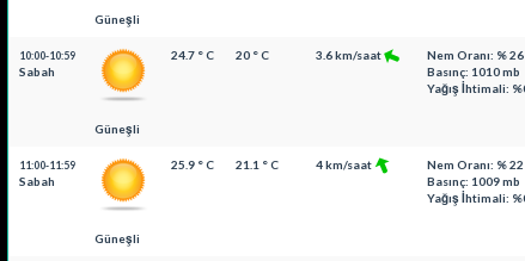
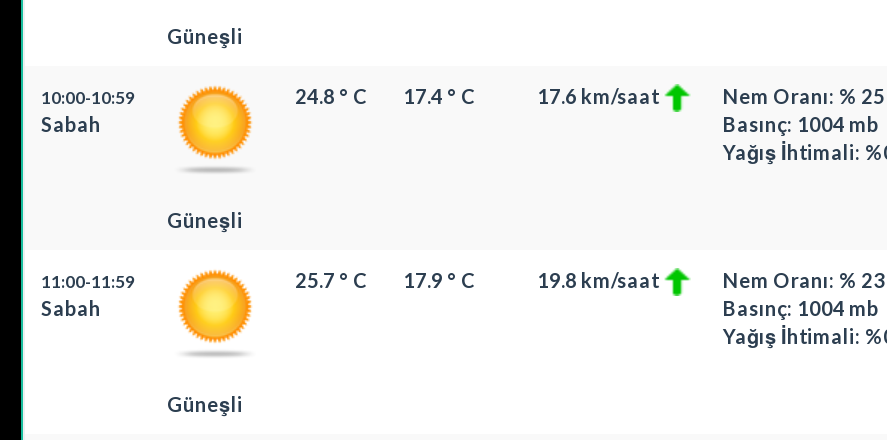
[171,48,214,62] 24.7 ° C -> [295,84,367,108] 24.8 ° C
[236,48,269,62] 20 ° C -> [403,84,475,108] 17.4 ° C
[316,48,381,62] 3.6 km/saat -> [537,84,659,108] 17.6 km/saat
[427,48,524,62] Nem Oranı: % 26 -> [723,84,885,108] Nem Oranı: % 25
[427,64,520,79] Basınç: 1010 mb -> [723,112,879,136] Basınç: 1004 mb
[171,157,214,172] 25.9 ° C -> [295,268,367,292] 25.7 ° C
[236,157,279,172] 21.1 ° C -> [403,268,475,292] 17.9 ° C
[316,157,372,172] 4 km/saat -> [537,268,659,292] 19.8 km/saat
[427,157,524,172] Nem Oranı: % 22 -> [723,268,885,292] Nem Oranı: % 23
[427,174,520,188] Basınç: 1009 mb -> [723,296,879,320] Basınç: 1004 mb

